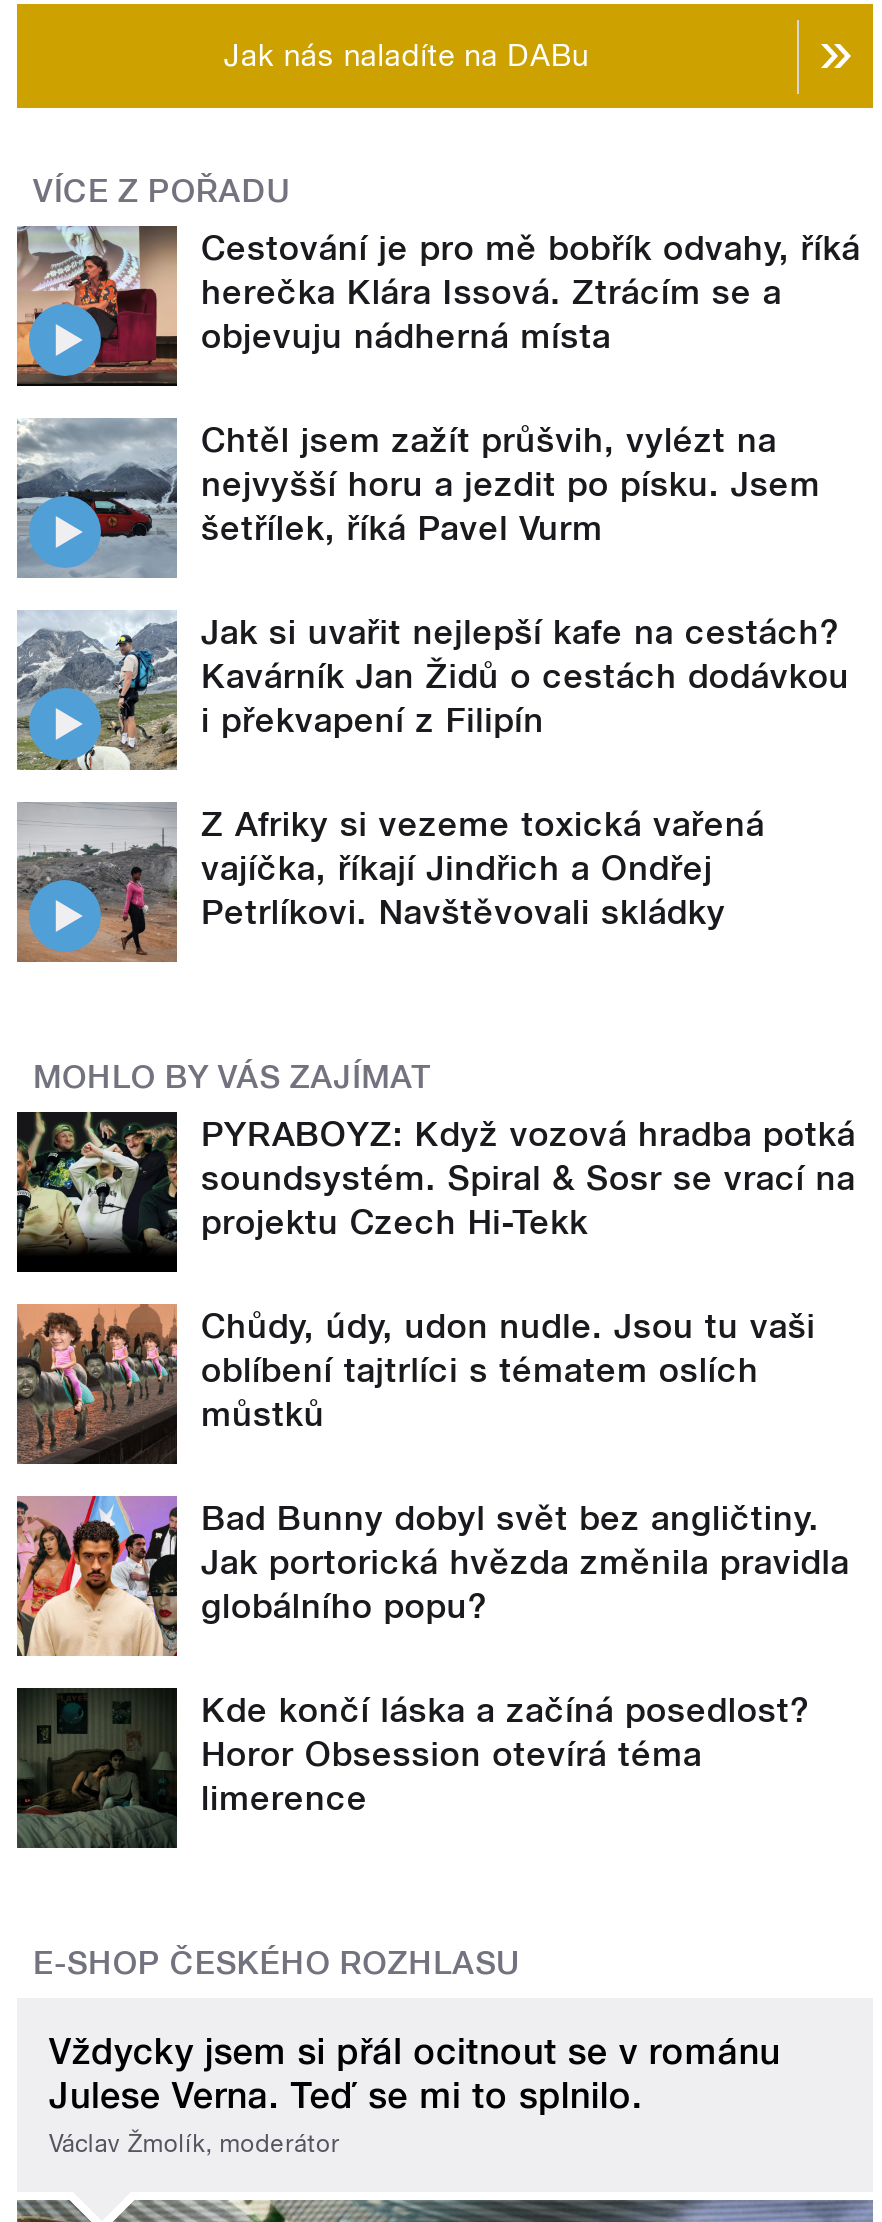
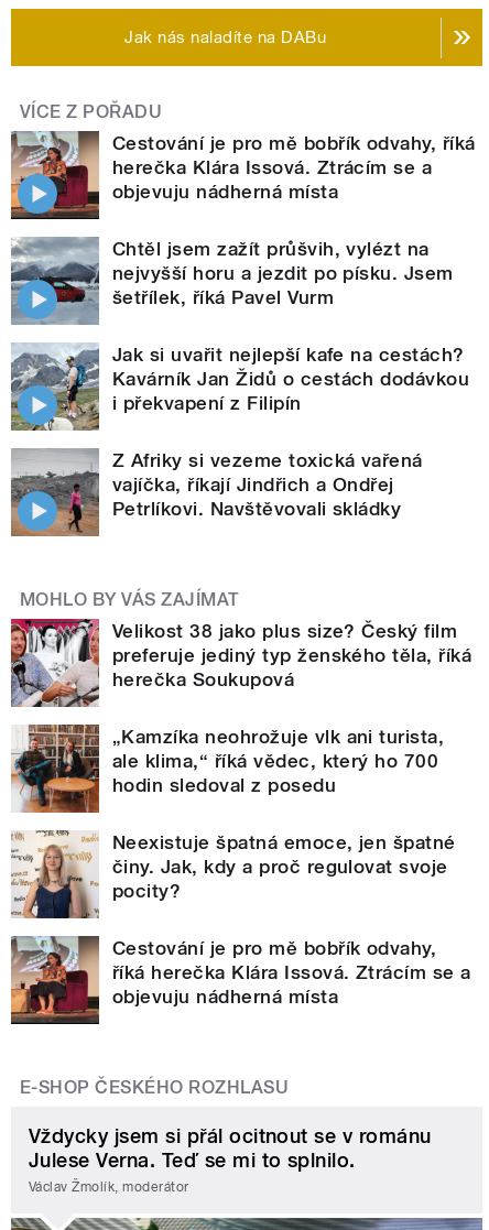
[15,1110,856,1274] [image] | PYRABOYZ: Když vozová hradba potká | soundsystém. Spiral & Sosr se vrací na | projektu Czech Hi-Tekk -> [10,618,472,708] [image] | Velikost 38 jako plus size? Český film | preferuje jediný typ ženského těla, říká | herečka Soukupová
[15,1302,816,1466] [image] | Chůdy, údy, udon nudle. Jsou tu vaši | oblíbení tajtrlíci s tématem oslích | můstků -> [10,723,444,814] [image] | „Kamzíka neohrožuje vlk ani turista, | ale klima,“ říká vědec, který ho 700 | hodin sledoval z posedu
[15,1494,849,1656] [image] | Bad Bunny dobyl svět bez angličtiny. | Jak portorická hvězda změnila pravidla | globálního popu? -> [11,829,456,919] [image] | Neexistuje špatná emoce, jen špatné | činy. Jak, kdy a proč regulovat svoje | pocity?
[15,1686,811,1848] [image] | Kde končí láska a začíná posedlost? | Horor Obsession otevírá téma | limerence -> [10,936,471,1023] [image] | Cestování je pro mě bobřík odvahy, | říká herečka Klára Issová. Ztrácím se a | objevuju nádherná místa

